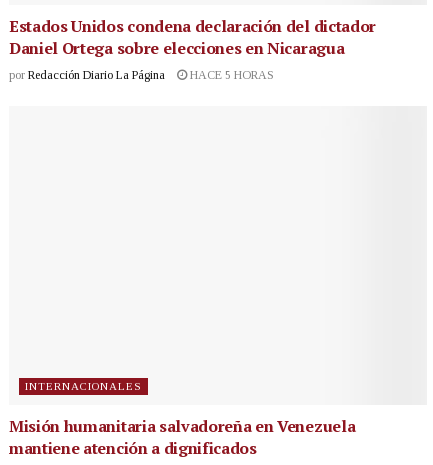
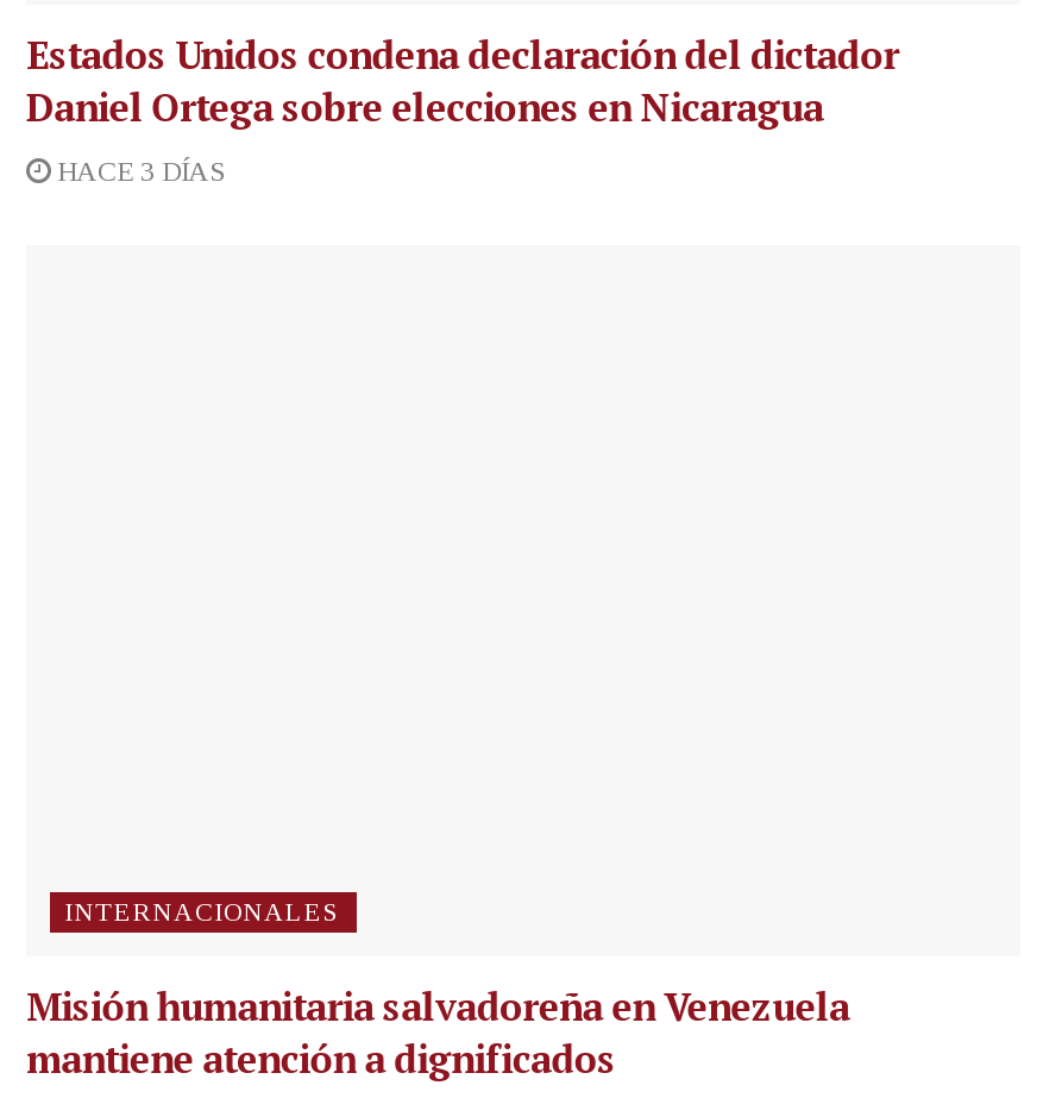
[9,68,274,82] por Redacción Diario La Página | HACE 5 HORAS -> [50,156,226,189] HACE 3 DÍAS

